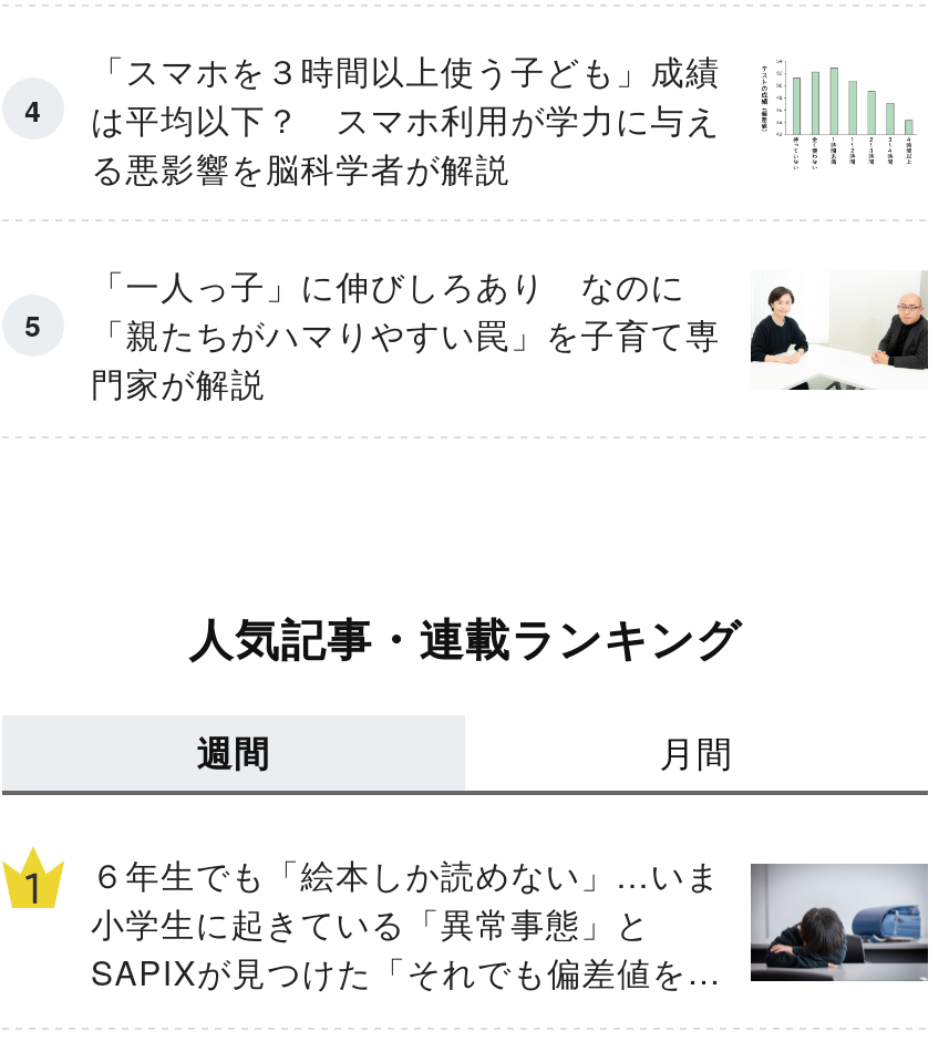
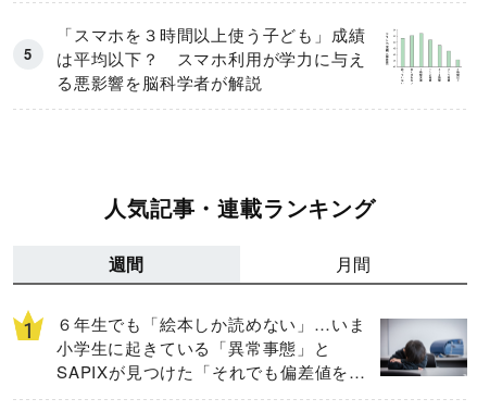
[91,262,930,406] [image] | 「一人っ子」に伸びしろあり なのに | 「親たちがハマりやすい罠」を子育て専 | 門家が解説 -> none

